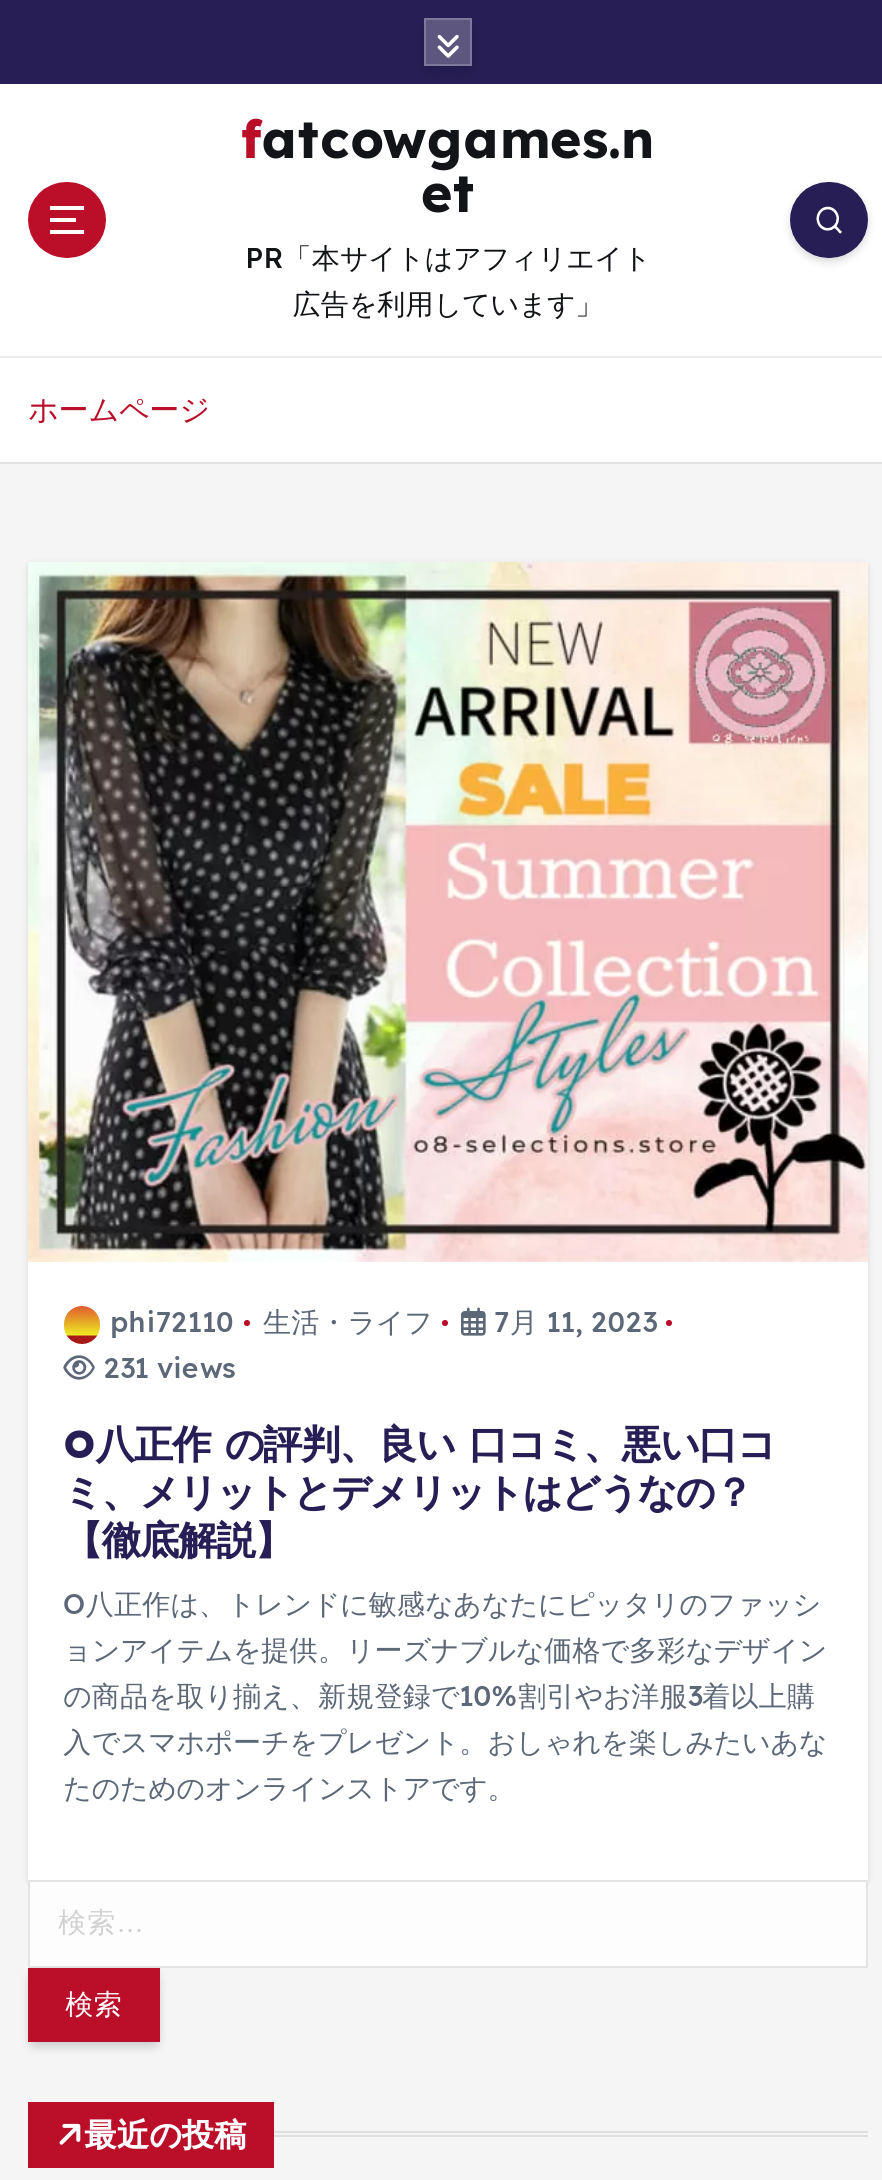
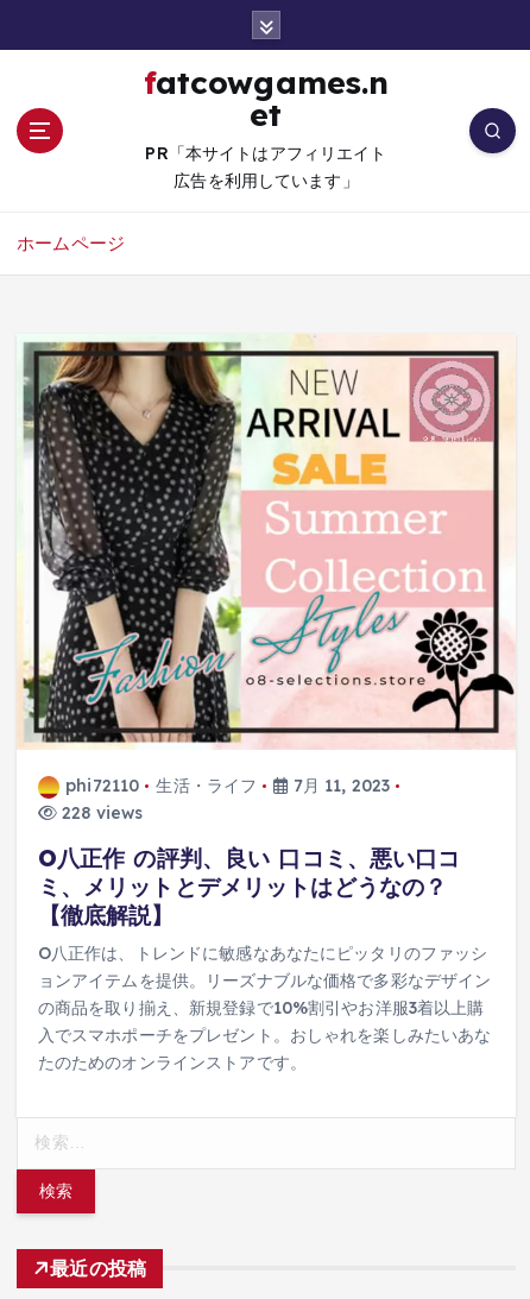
[96,1351,236,1387] 231 views -> [57,803,143,824] 228 views

